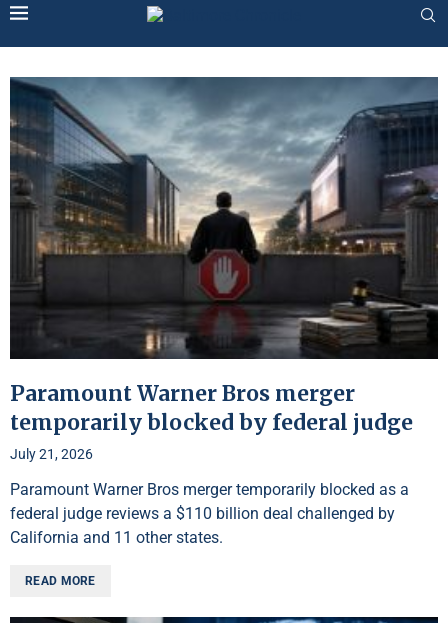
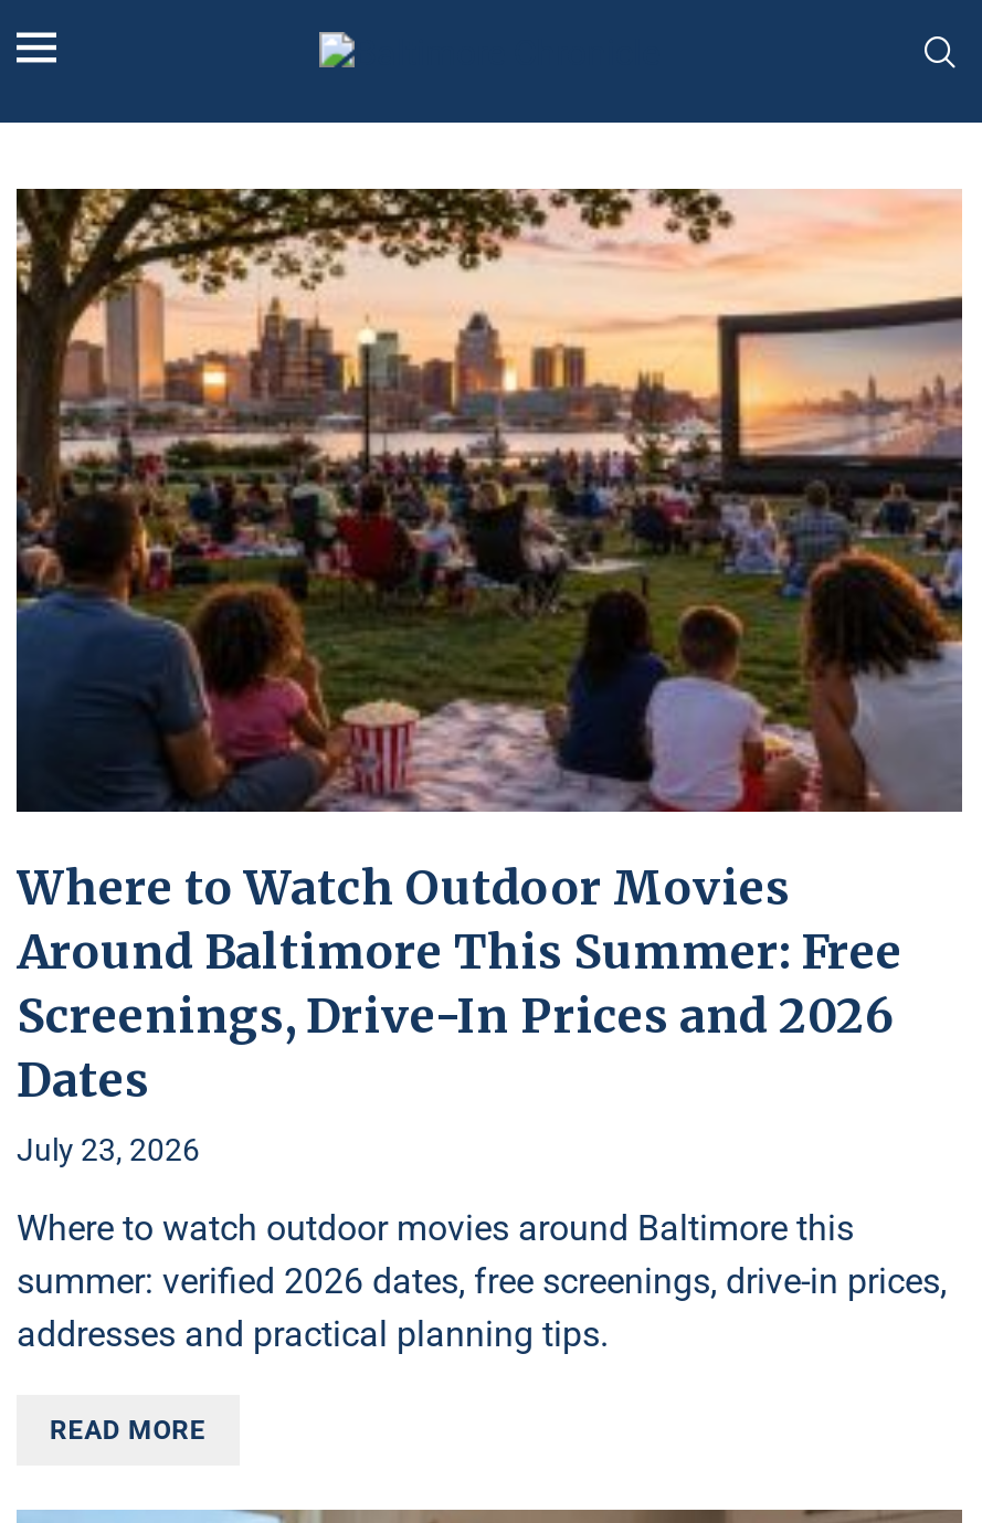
[10,76,439,462] [image] | Paramount Warner Bros merger | temporarily blocked by federal judge | July 21, 2026 -> [14,187,964,1168] [image] | Where to Watch Outdoor Movies | Around Baltimore This Summer: Free | Screenings, Drive-In Prices and 2026 | Dates | July 23, 2026
[10,480,409,547] Paramount Warner Bros merger temporarily blocked as a | federal judge reviews a $110 billion deal challenged by | California and 11 other states. -> [17,1208,947,1356] Where to watch outdoor movies around Baltimore this | summer: verified 2026 dates, free screenings, drive-in prices, | addresses and practical planning tips.

